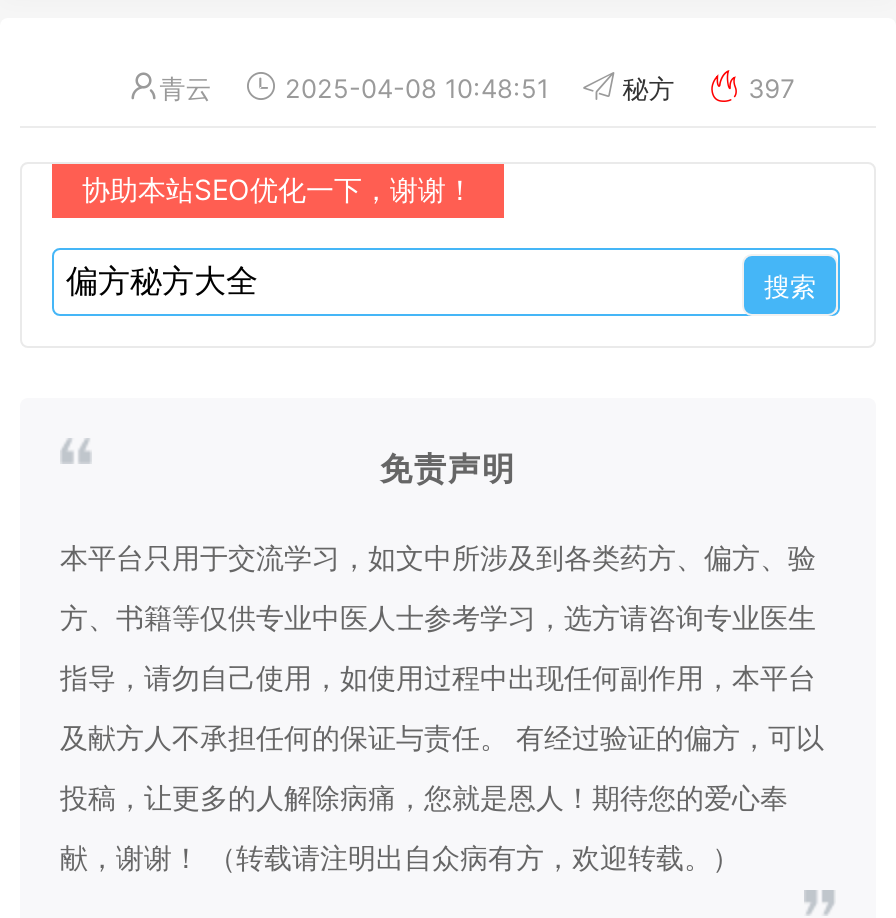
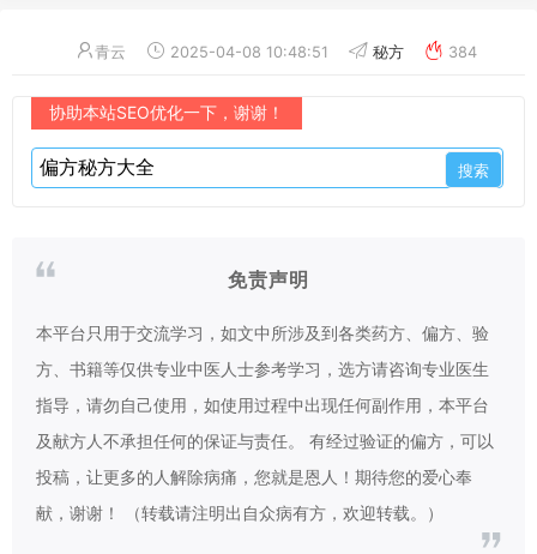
[740,74,794,104] 397 -> [443,43,477,61] 384

